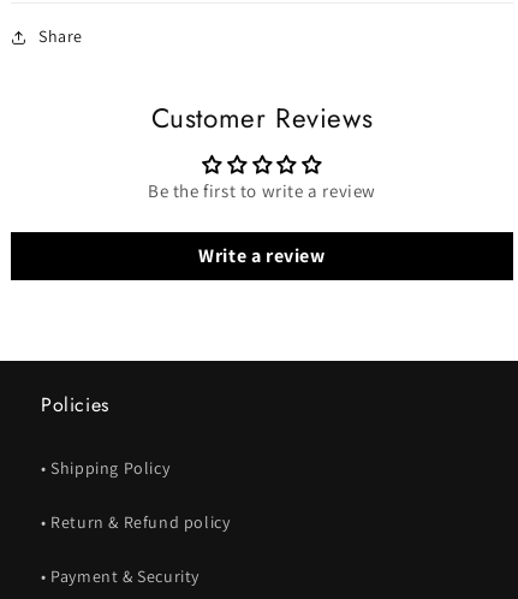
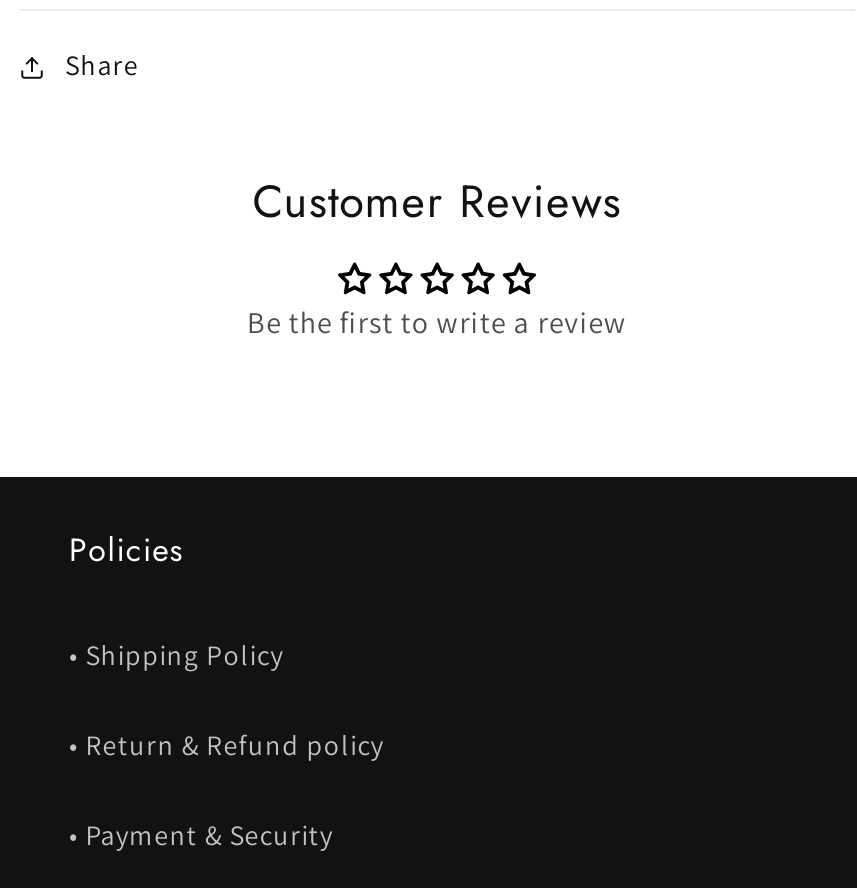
[199,243,325,269] Write a review -> none

